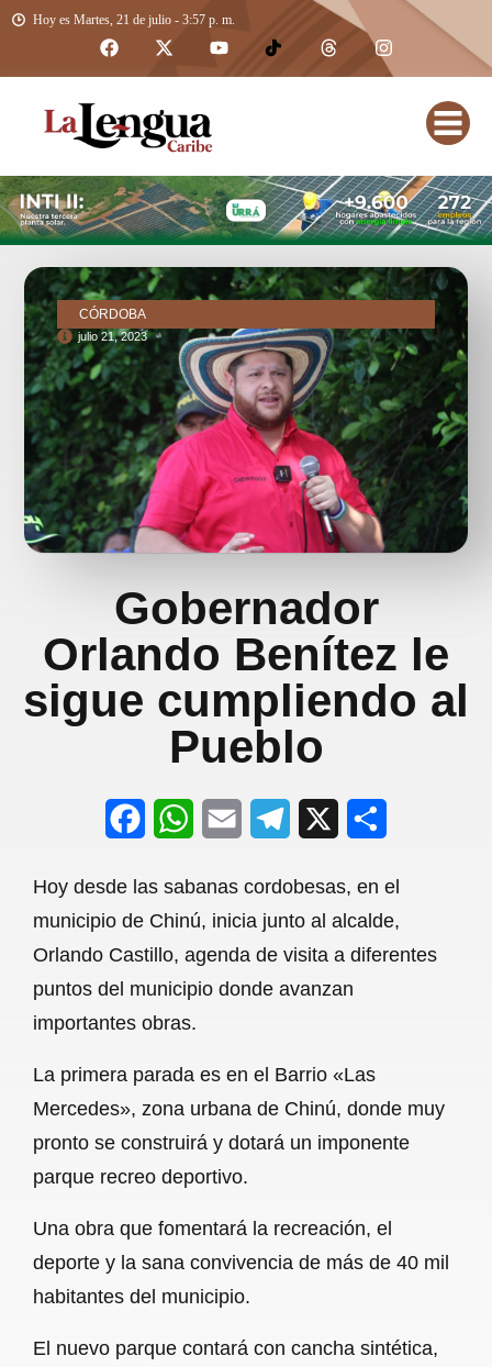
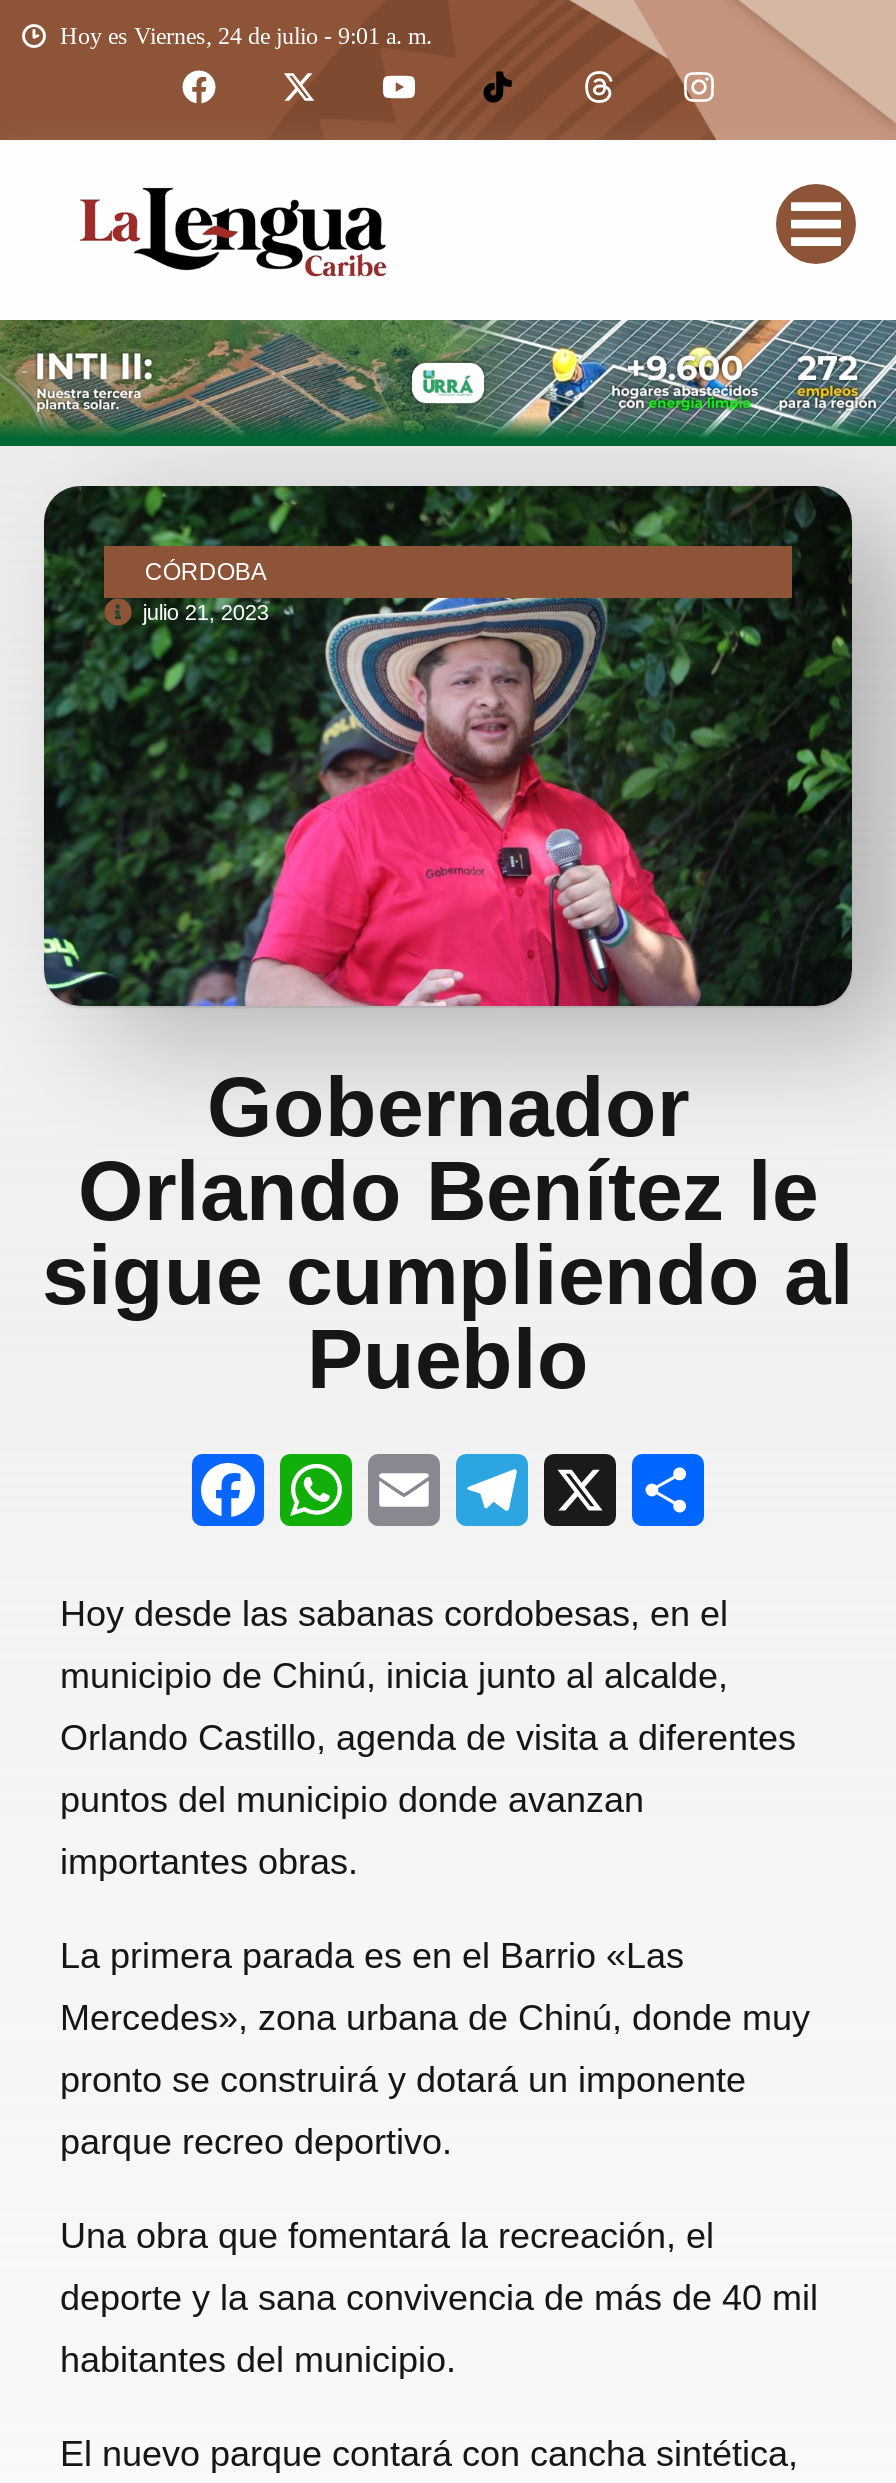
[33,12,235,27] Hoy es Martes, 21 de julio - 3:57 p. m. -> [60,22,432,50] Hoy es Viernes, 24 de julio - 9:01 a. m.

